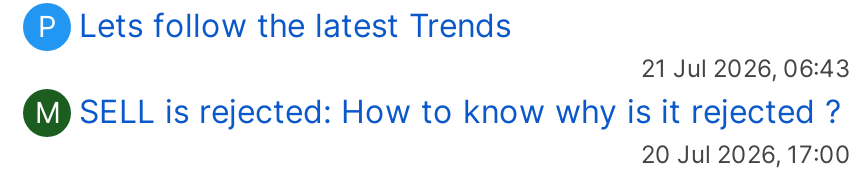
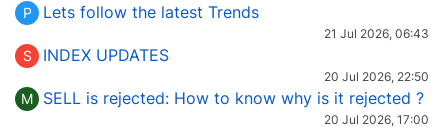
none -> [22,45,429,84] S | INDEX UPDATES | 20 Jul 2026, 22:50

